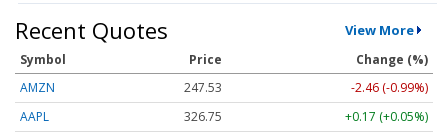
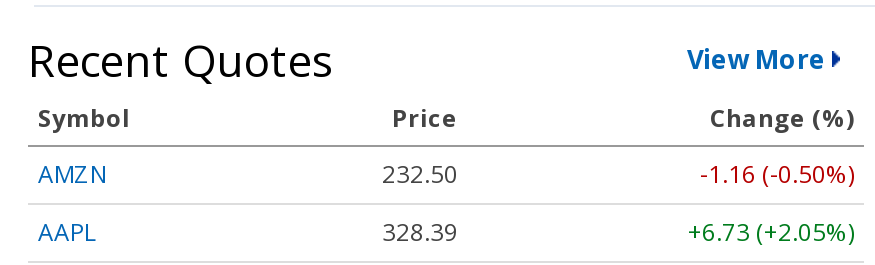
[184,79,222,96] 247.53 -> [382,158,458,192] 232.50
[351,79,428,96] -2.46 (-0.99%) -> [700,158,854,192] -1.16 (-0.50%)
[184,108,222,125] 326.75 -> [382,216,458,250] 328.39
[345,108,428,125] +0.17 (+0.05%) -> [688,216,854,250] +6.73 (+2.05%)

